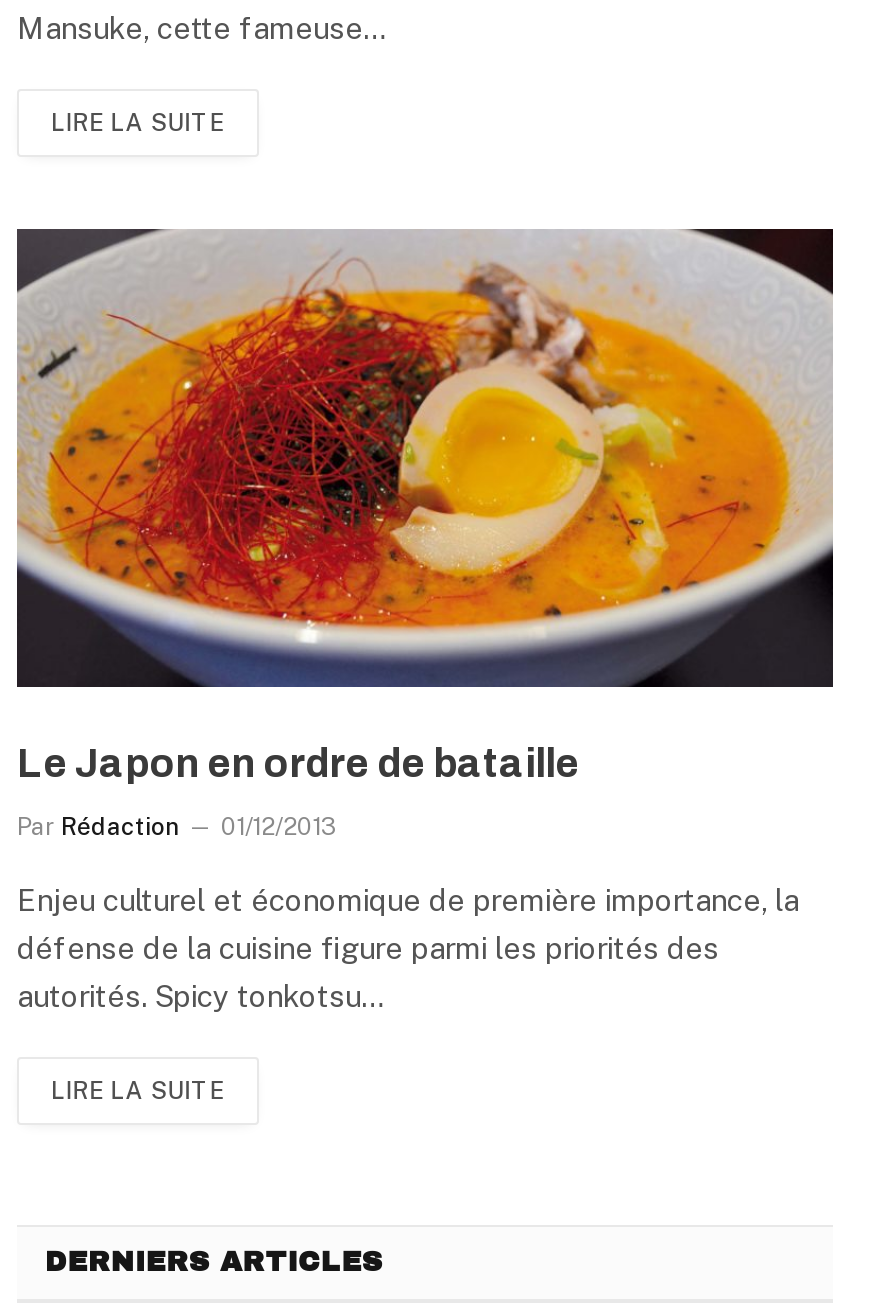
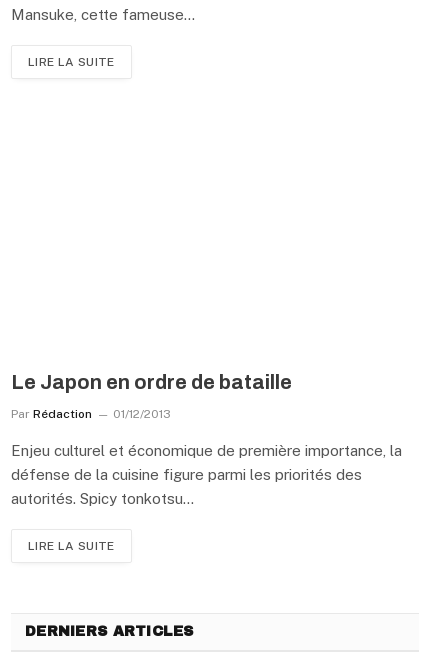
[15,227,835,689] [image] -> none

